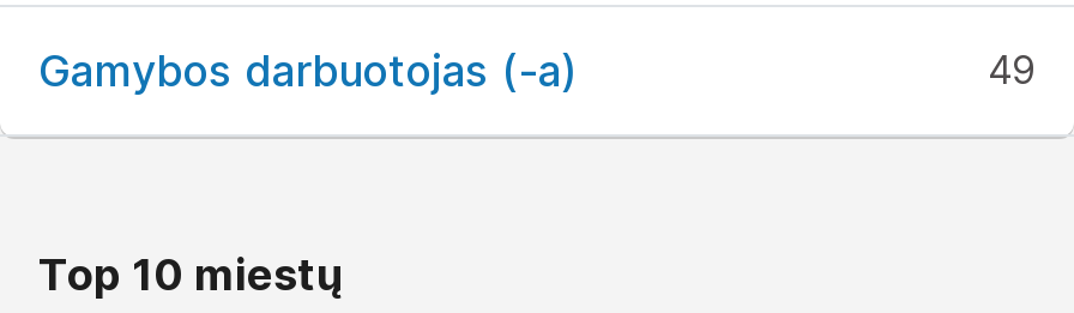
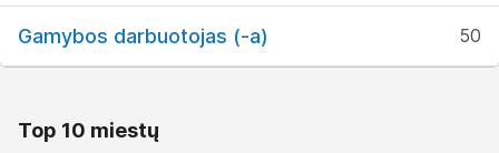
[988,46,1036,94] 49 -> [459,25,481,47] 50

